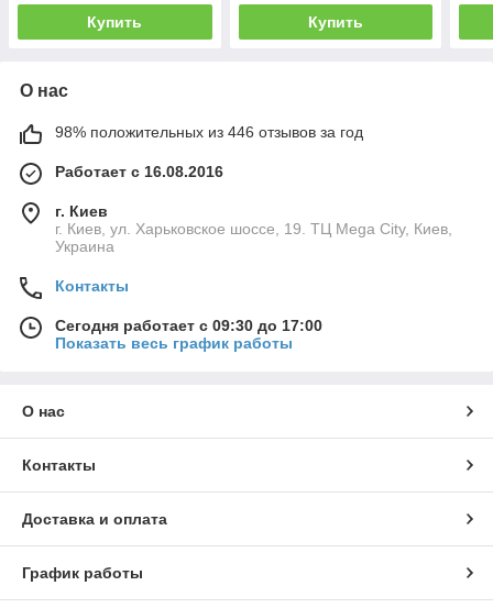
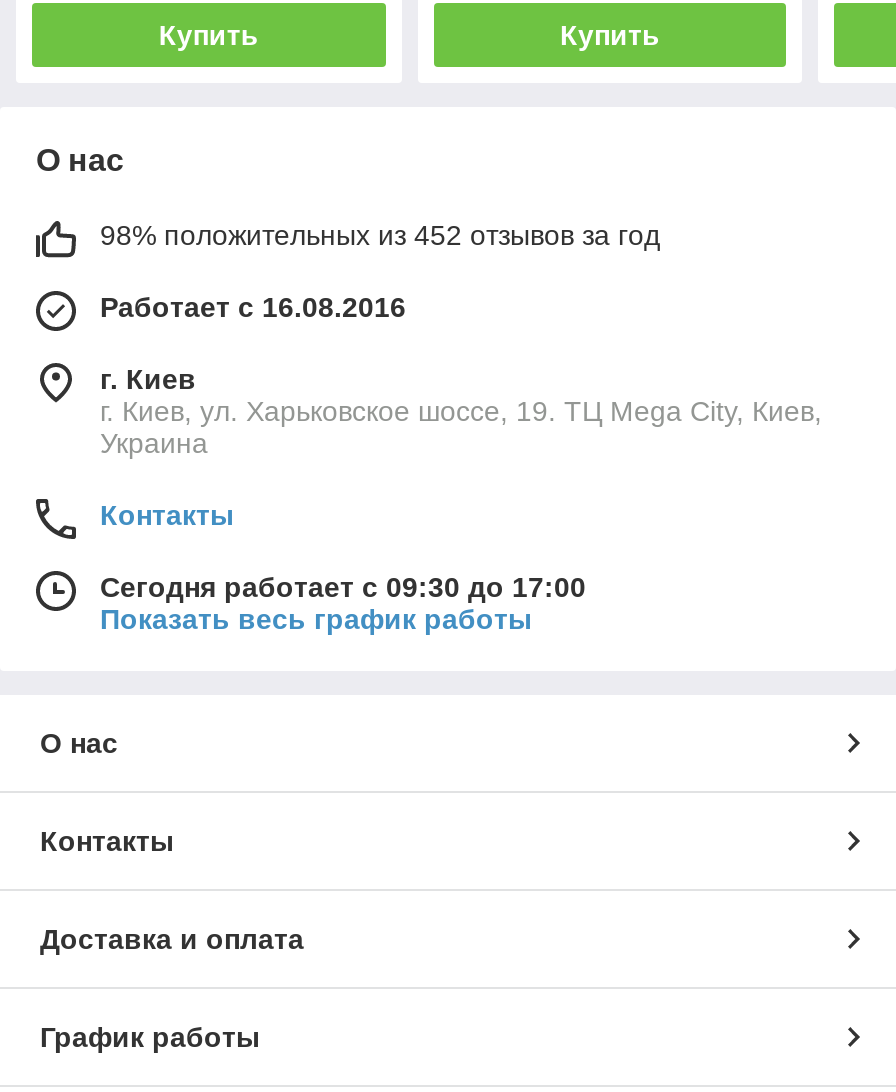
[55,124,363,141] 98% положительных из 446 отзывов за год -> [100,220,660,252] 98% положительных из 452 отзывов за год

